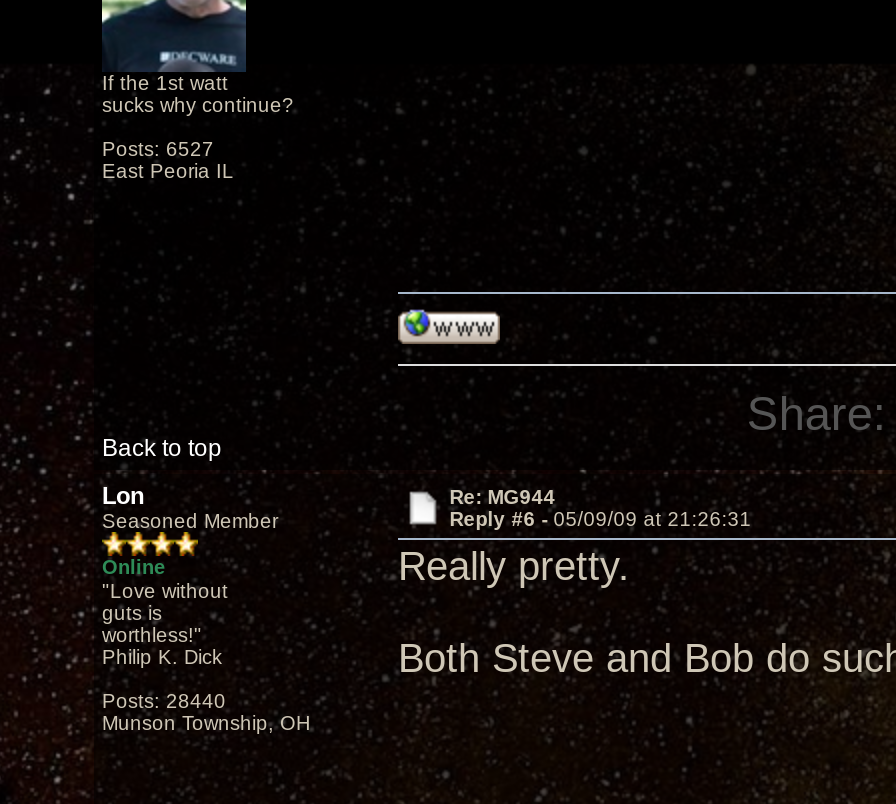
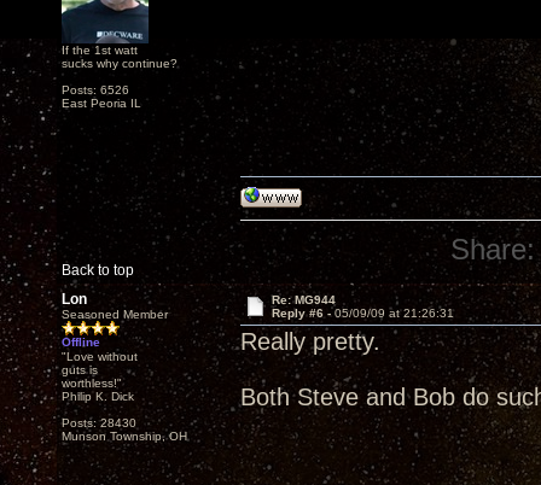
[102,138,214,160] Posts: 6527 -> [62,83,129,97] Posts: 6526
[102,556,166,578] Online -> [62,335,100,349] Offline
[102,690,226,712] Posts: 28440 -> [62,416,136,430] Posts: 28430

